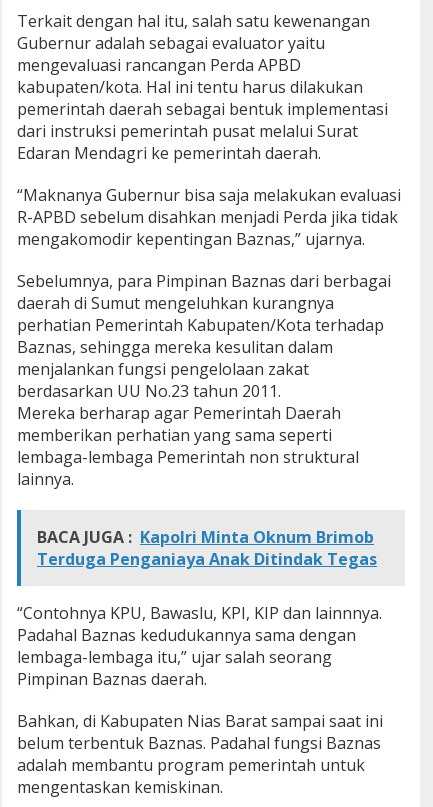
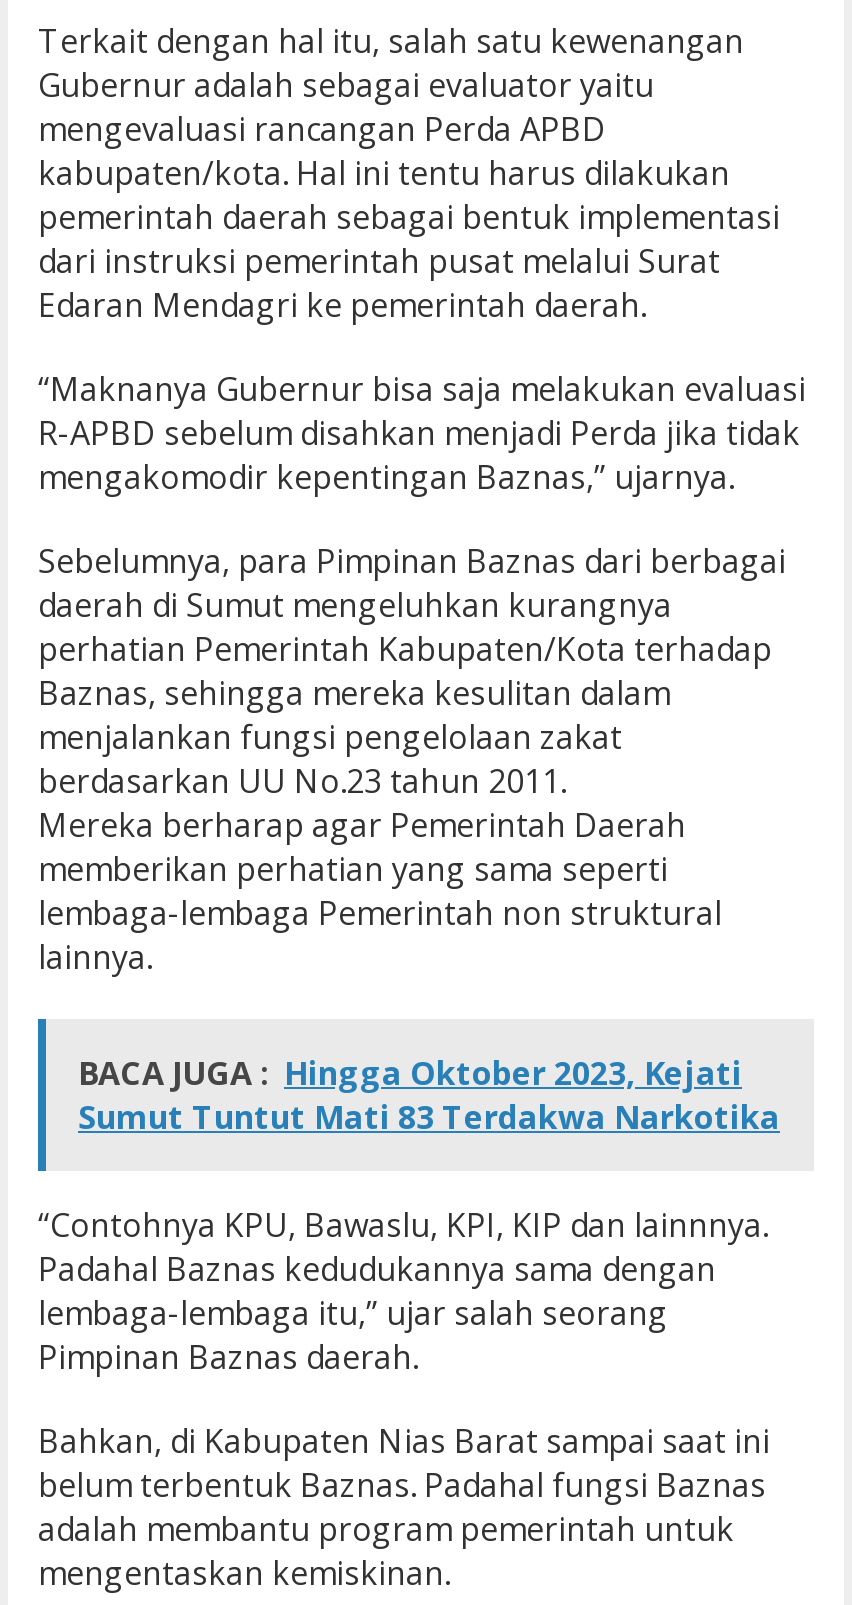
[37,526,377,570] BACA JUGA : Kapolri Minta Oknum Brimob | Terduga Penganiaya Anak Ditindak Tegas -> [78,1050,780,1138] BACA JUGA : Hingga Oktober 2023, Kejati | Sumut Tuntut Mati 83 Terdakwa Narkotika

